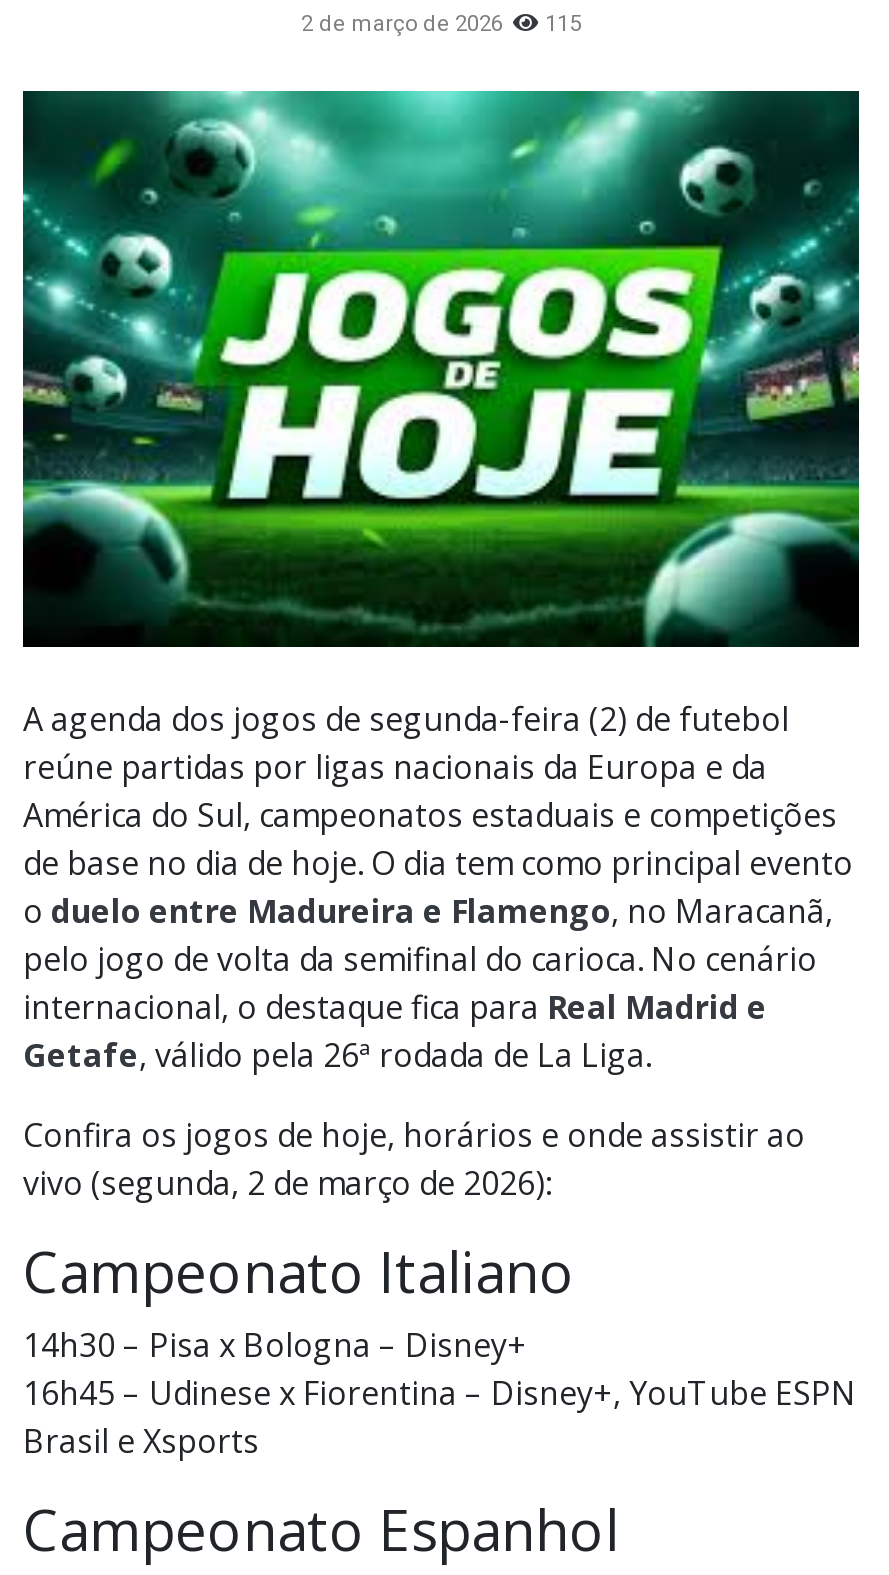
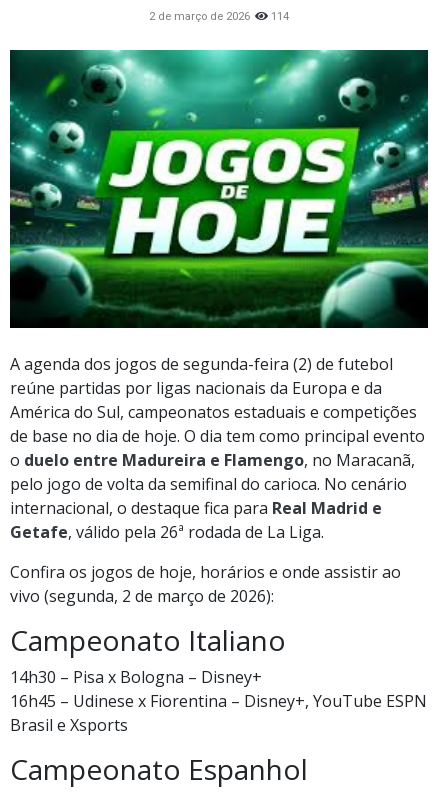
[301,11,581,37] 2 de março de 2026 115 -> [149,10,289,23] 2 de março de 2026 114

